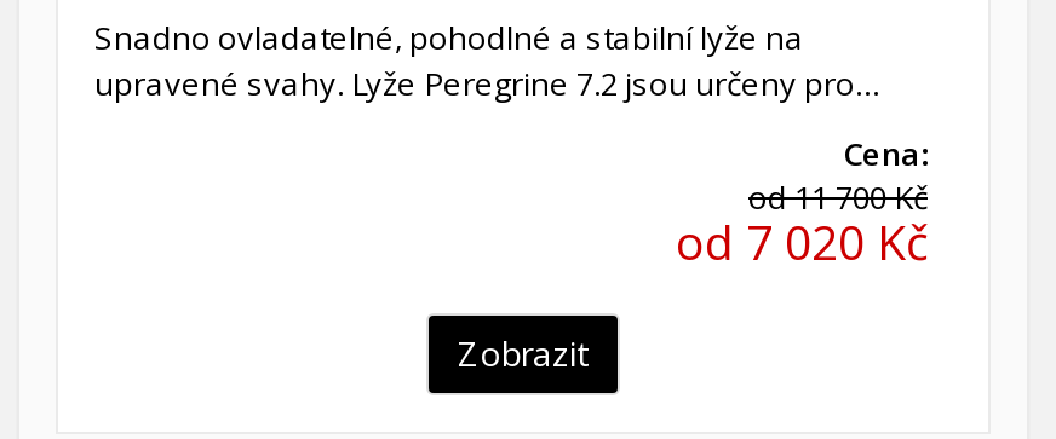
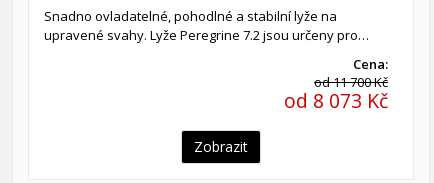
[676,208,928,274] od 7 020 Kč -> [284,87,388,114] od 8 073 Kč

